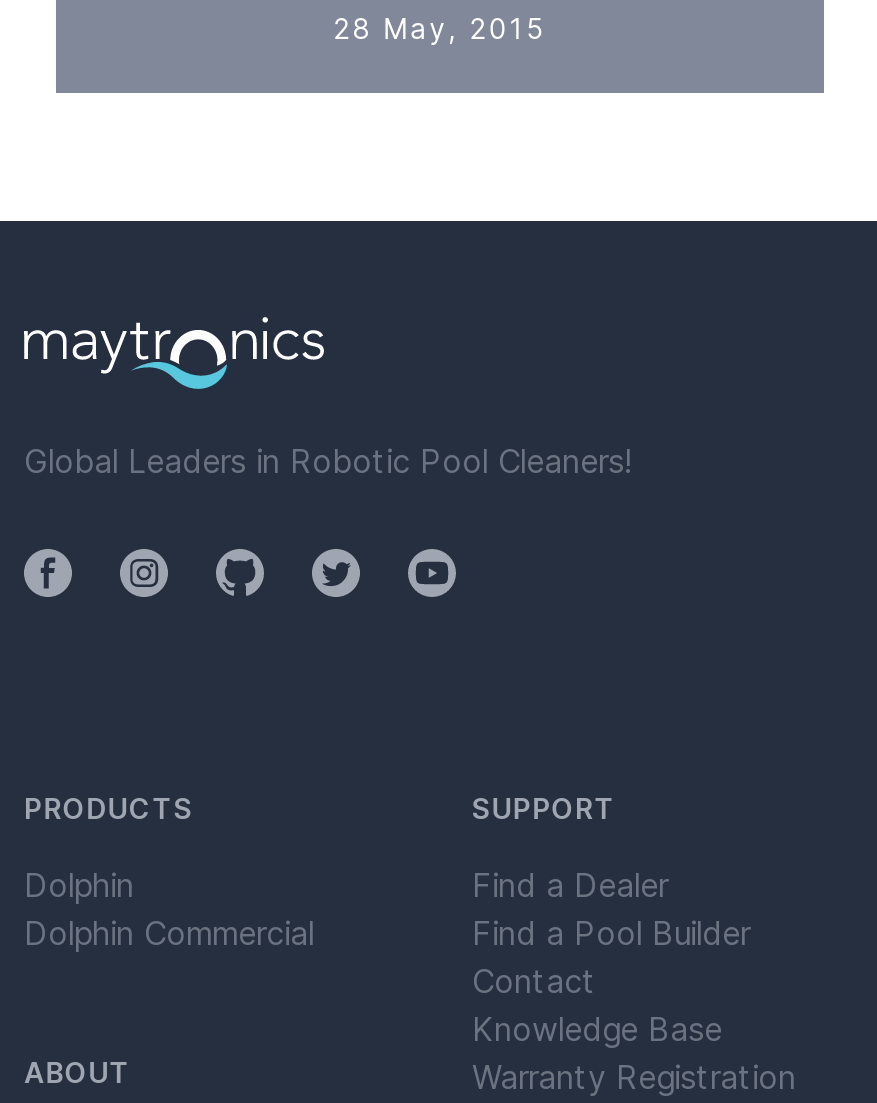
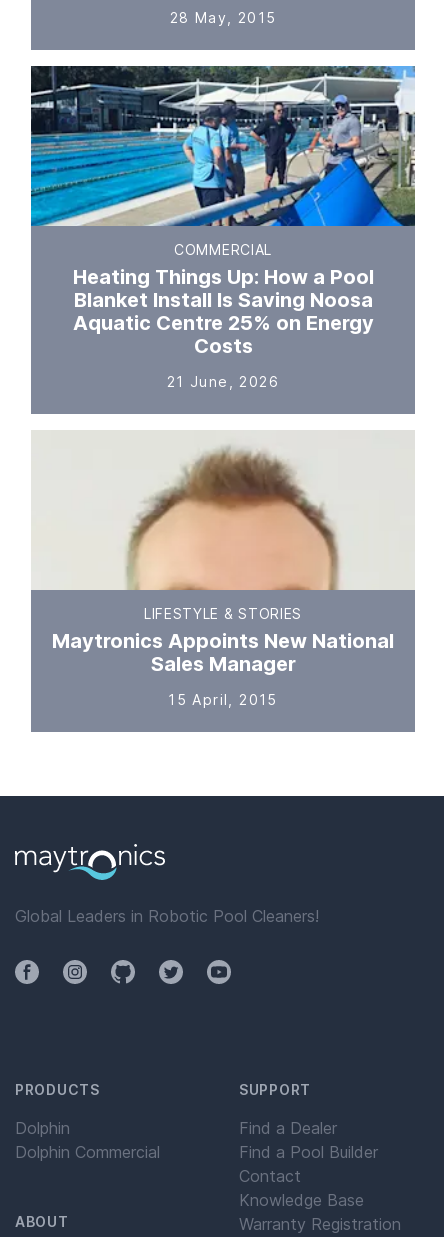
none -> [30,65,415,390] [image] | COMMERCIAL | Heating Things Up: How a Pool | Blanket Install Is Saving Noosa | Aquatic Centre 25% on Energy | Costs | 21 June, 2026
none -> [31,413,415,708] [image] | LIFESTYLE & STORIES | Maytronics Appoints New National | Sales Manager | 15 April, 2015

